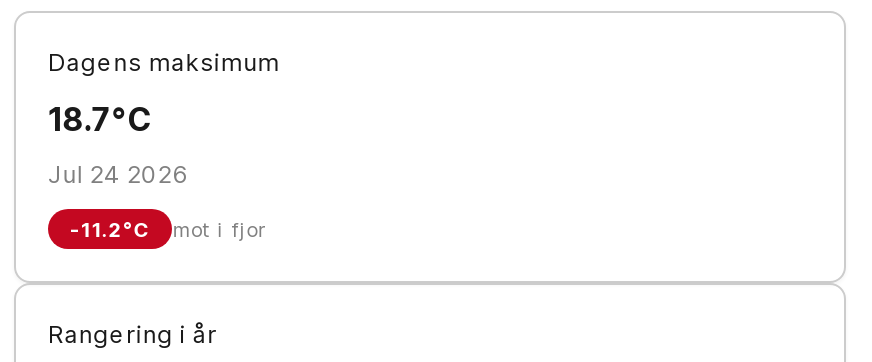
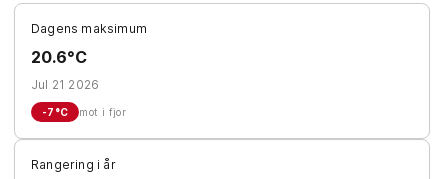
[48,99,151,139] 18.7°C -> [31,47,86,67] 20.6°C
[48,159,188,189] Jul 24 2026 -> [31,77,99,92] Jul 21 2026
[70,217,266,241] -11.2°C mot i fjor -> [42,106,126,118] -7°C mot i fjor

